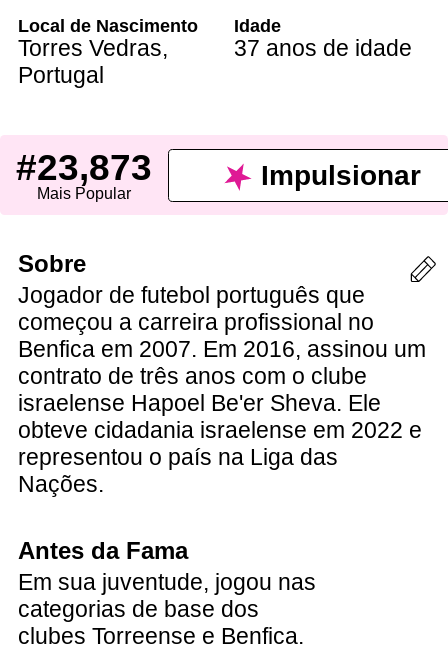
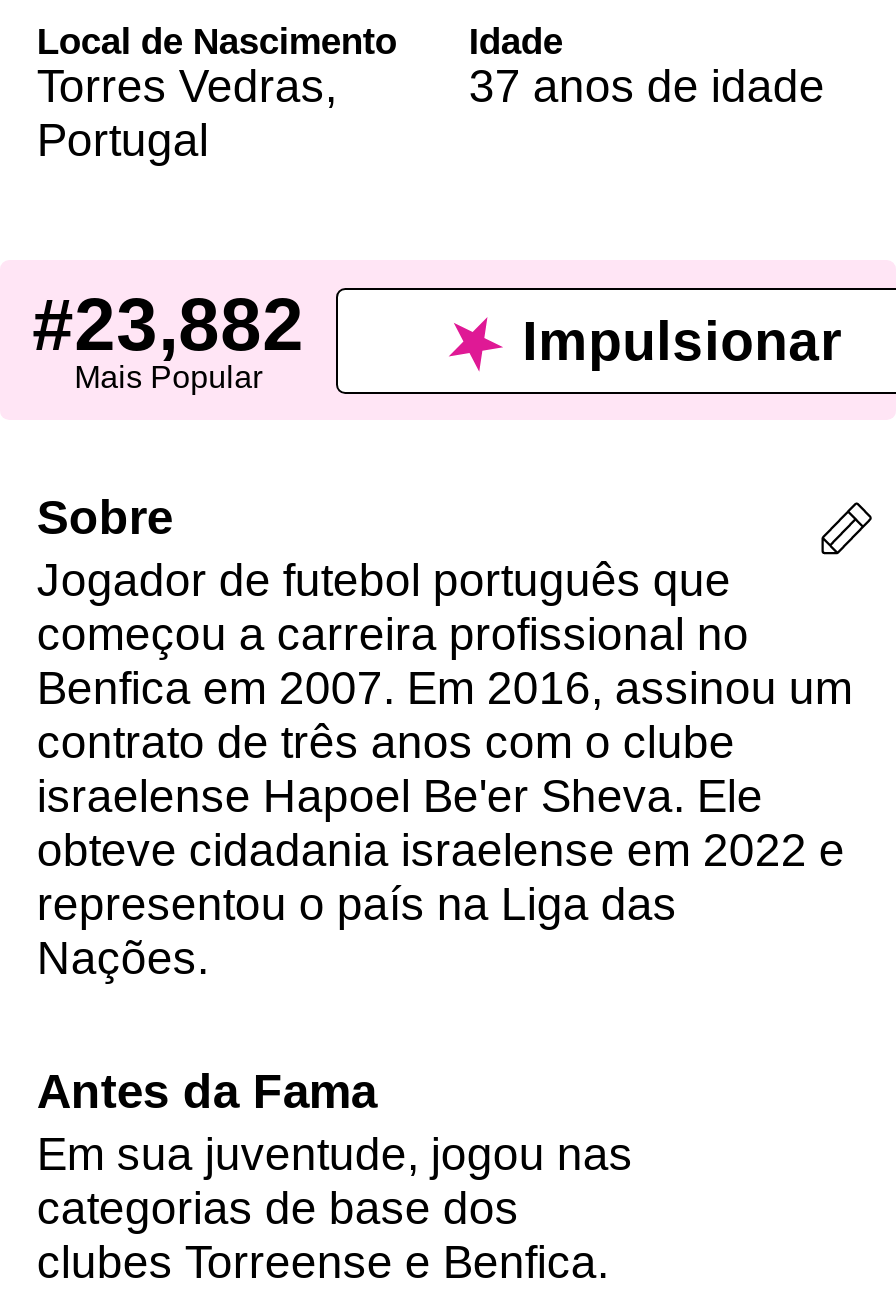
[16,146,152,187] #23,873 -> [32,283,304,365] #23,882

